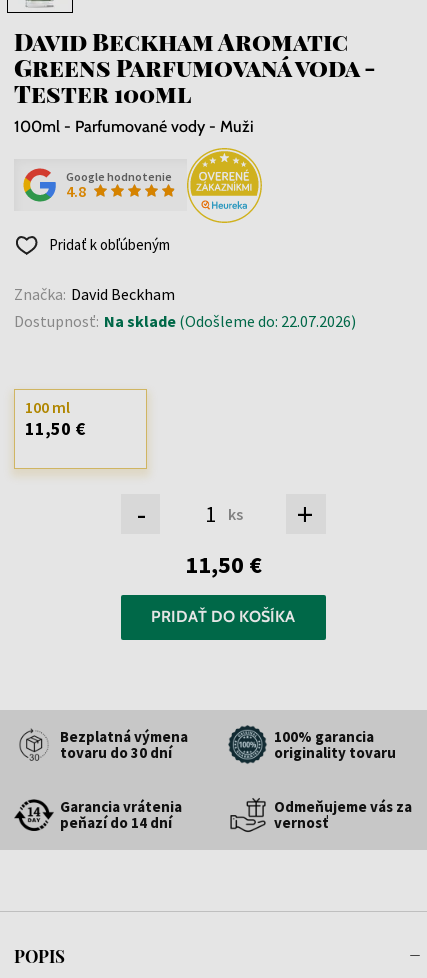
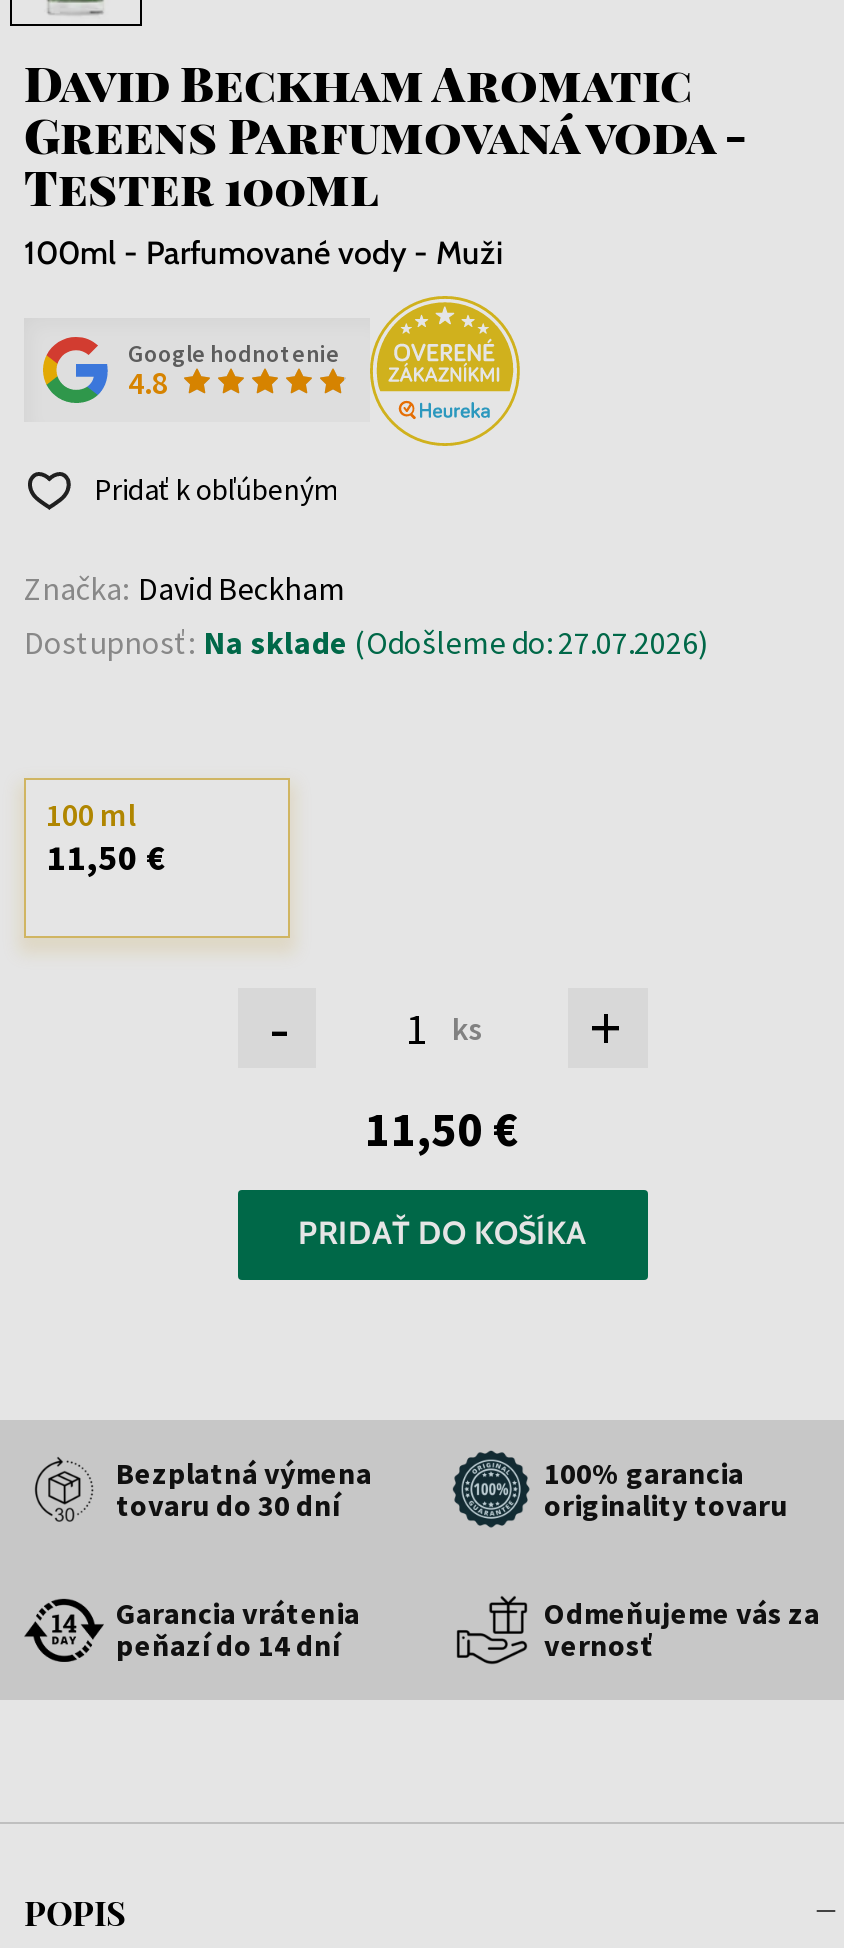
[14,311,356,331] Dostupnosť: Na sklade (Odošleme do: 22.07.2026) -> [24,621,708,661] Dostupnosť: Na sklade (Odošleme do: 27.07.2026)

